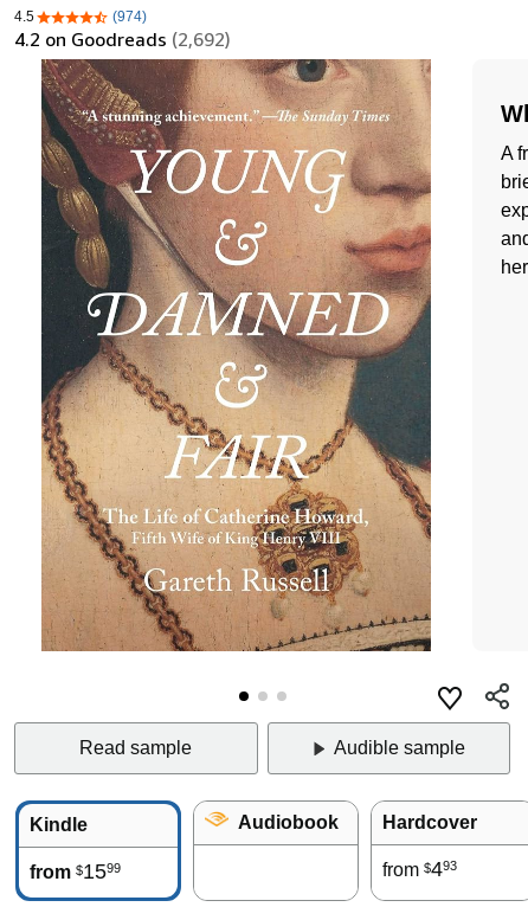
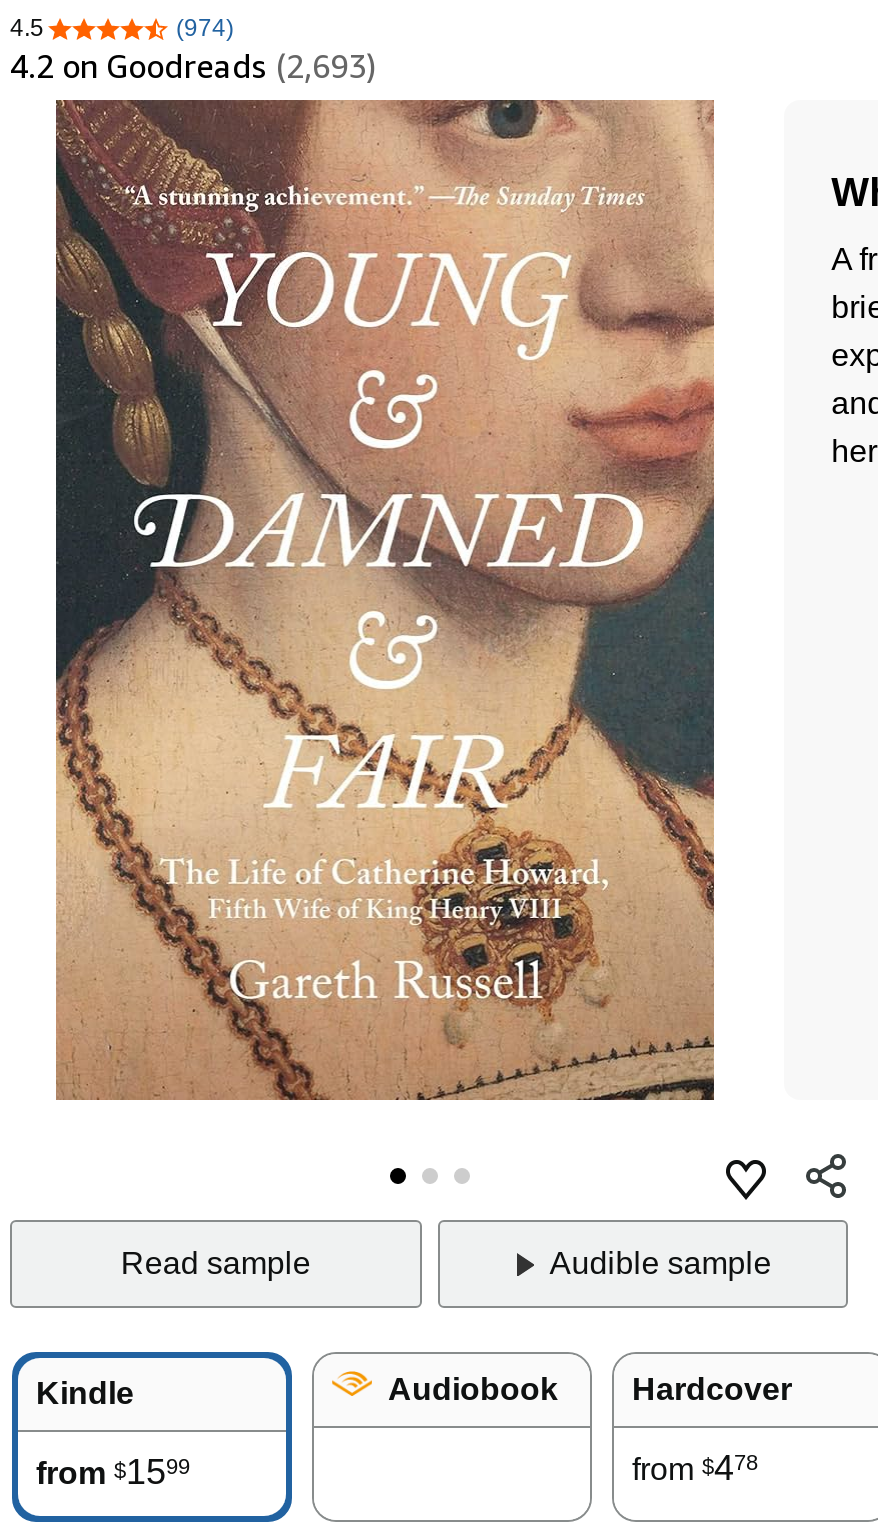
[14,27,231,51] 4.2 on Goodreads (2,692) -> [10,46,376,86] 4.2 on Goodreads (2,693)
[382,857,457,881] from $493 -> [632,1448,758,1488] from $478

